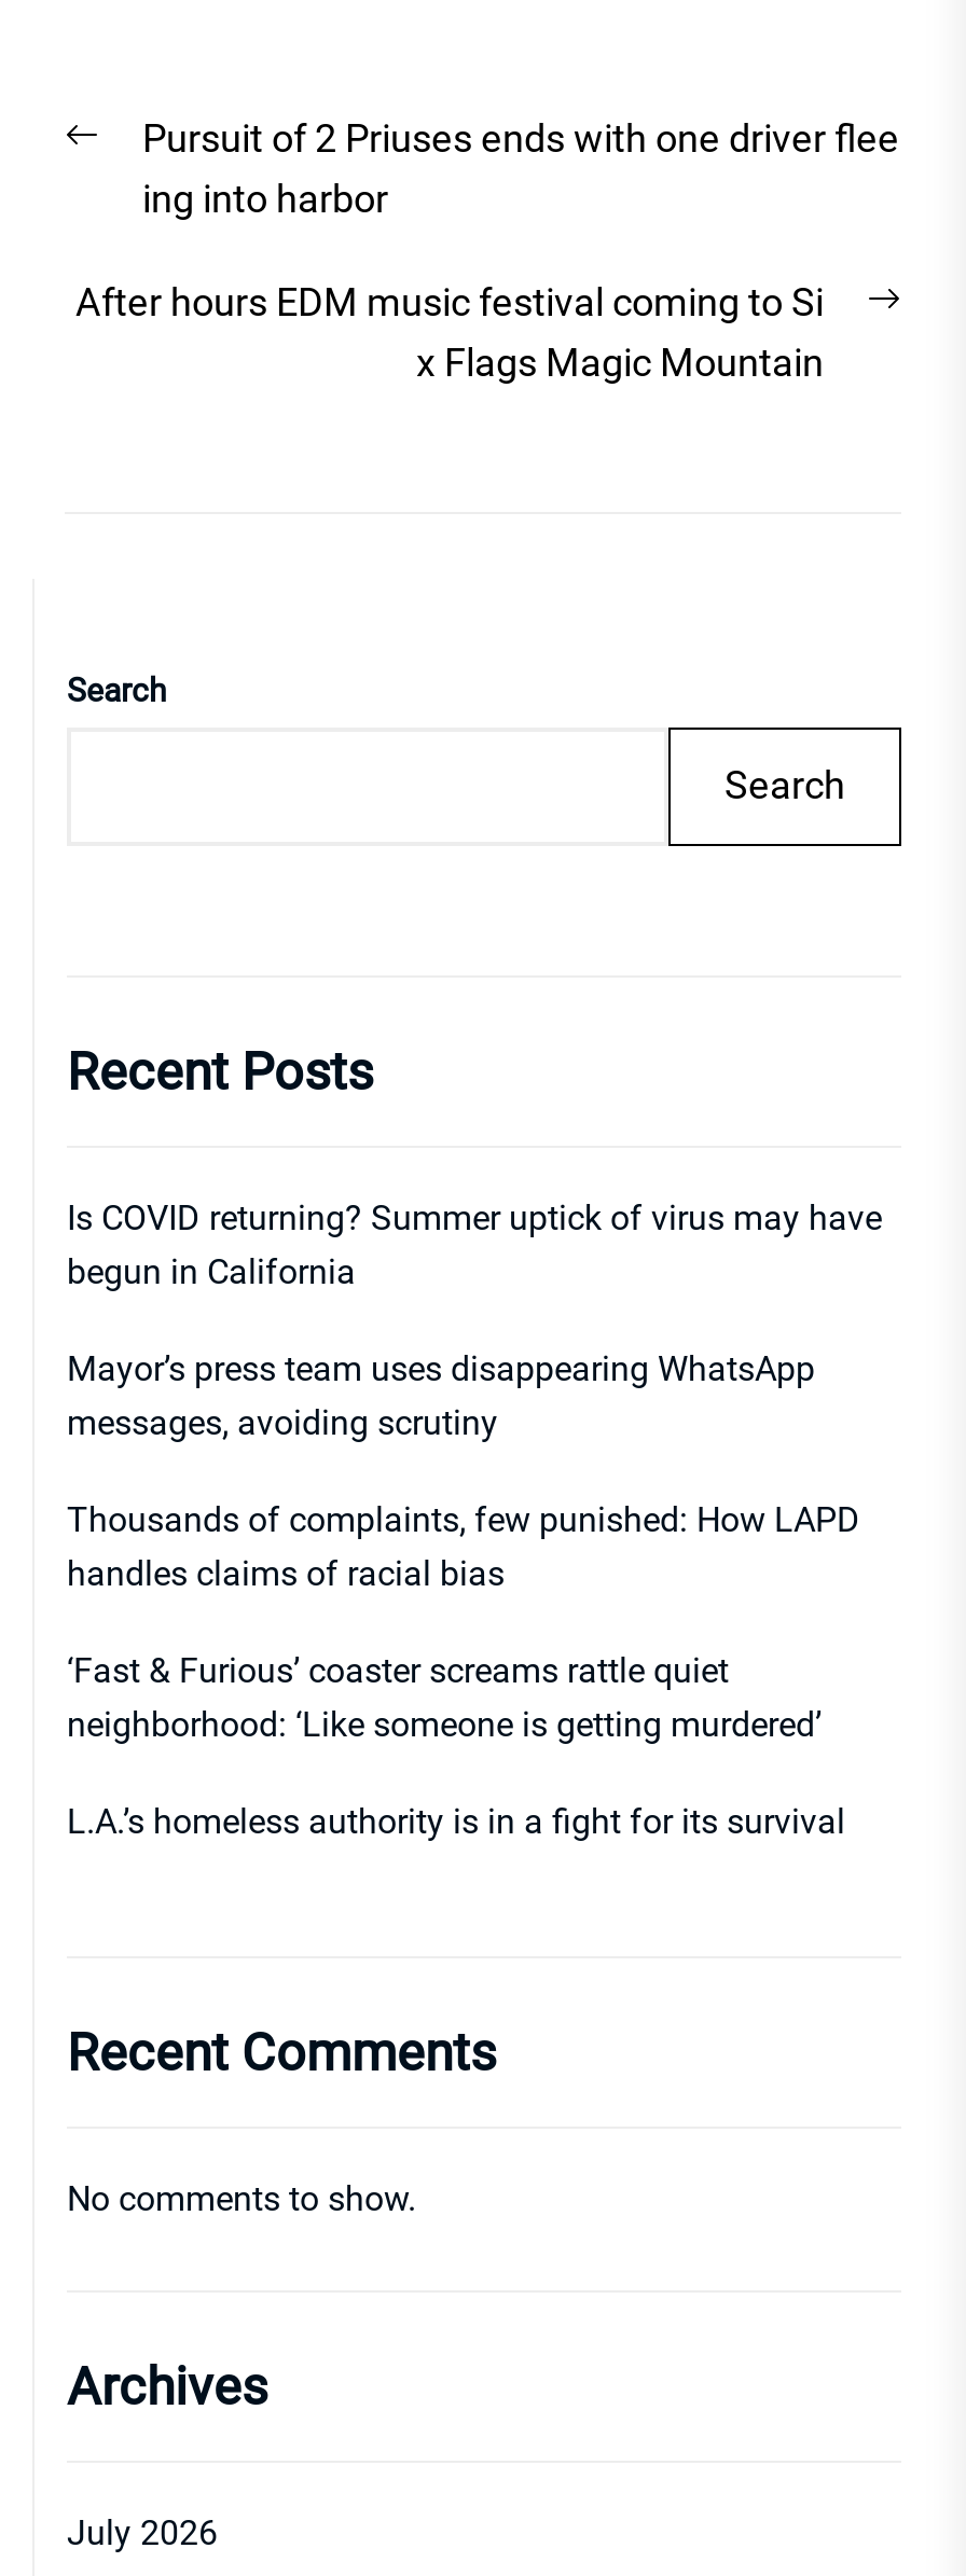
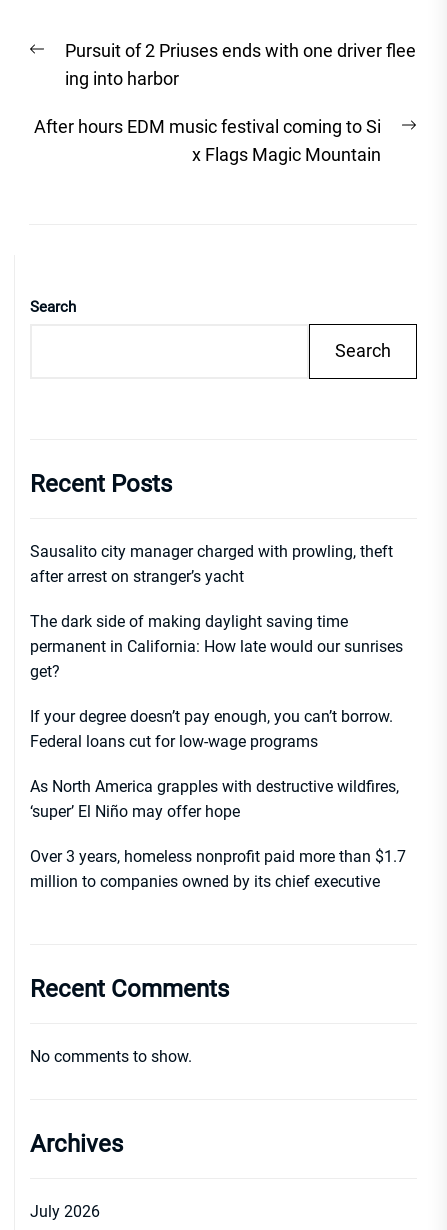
[67,1197,882,1292] Is COVID returning? Summer uptick of virus may have | begun in California -> [30,542,393,586] Sausalito city manager charged with prowling, theft | after arrest on stranger’s yacht
[67,1348,815,1443] Mayor’s press team uses disappearing WhatsApp | messages, avoiding scrutiny -> [30,612,403,681] The dark side of making daylight saving time | permanent in California: How late would our sunrises | get?
[67,1499,860,1594] Thousands of complaints, few punished: How LAPD | handles claims of racial bias -> [30,707,393,751] If your degree doesn’t pay enough, you can’t borrow. | Federal loans cut for low-wage programs
[67,1650,822,1745] ‘Fast & Furious’ coaster screams rattle quiet | neighborhood: ‘Like someone is getting murdered’ -> [30,777,399,821] As North America grapples with destructive wildfires, | ‘super’ El Niño may offer hope
[67,1801,845,1842] L.A.’s homeless authority is in a fight for its survival -> [30,847,406,891] Over 3 years, homeless nonprofit paid more than $1.7 | million to companies owned by its chief executive

